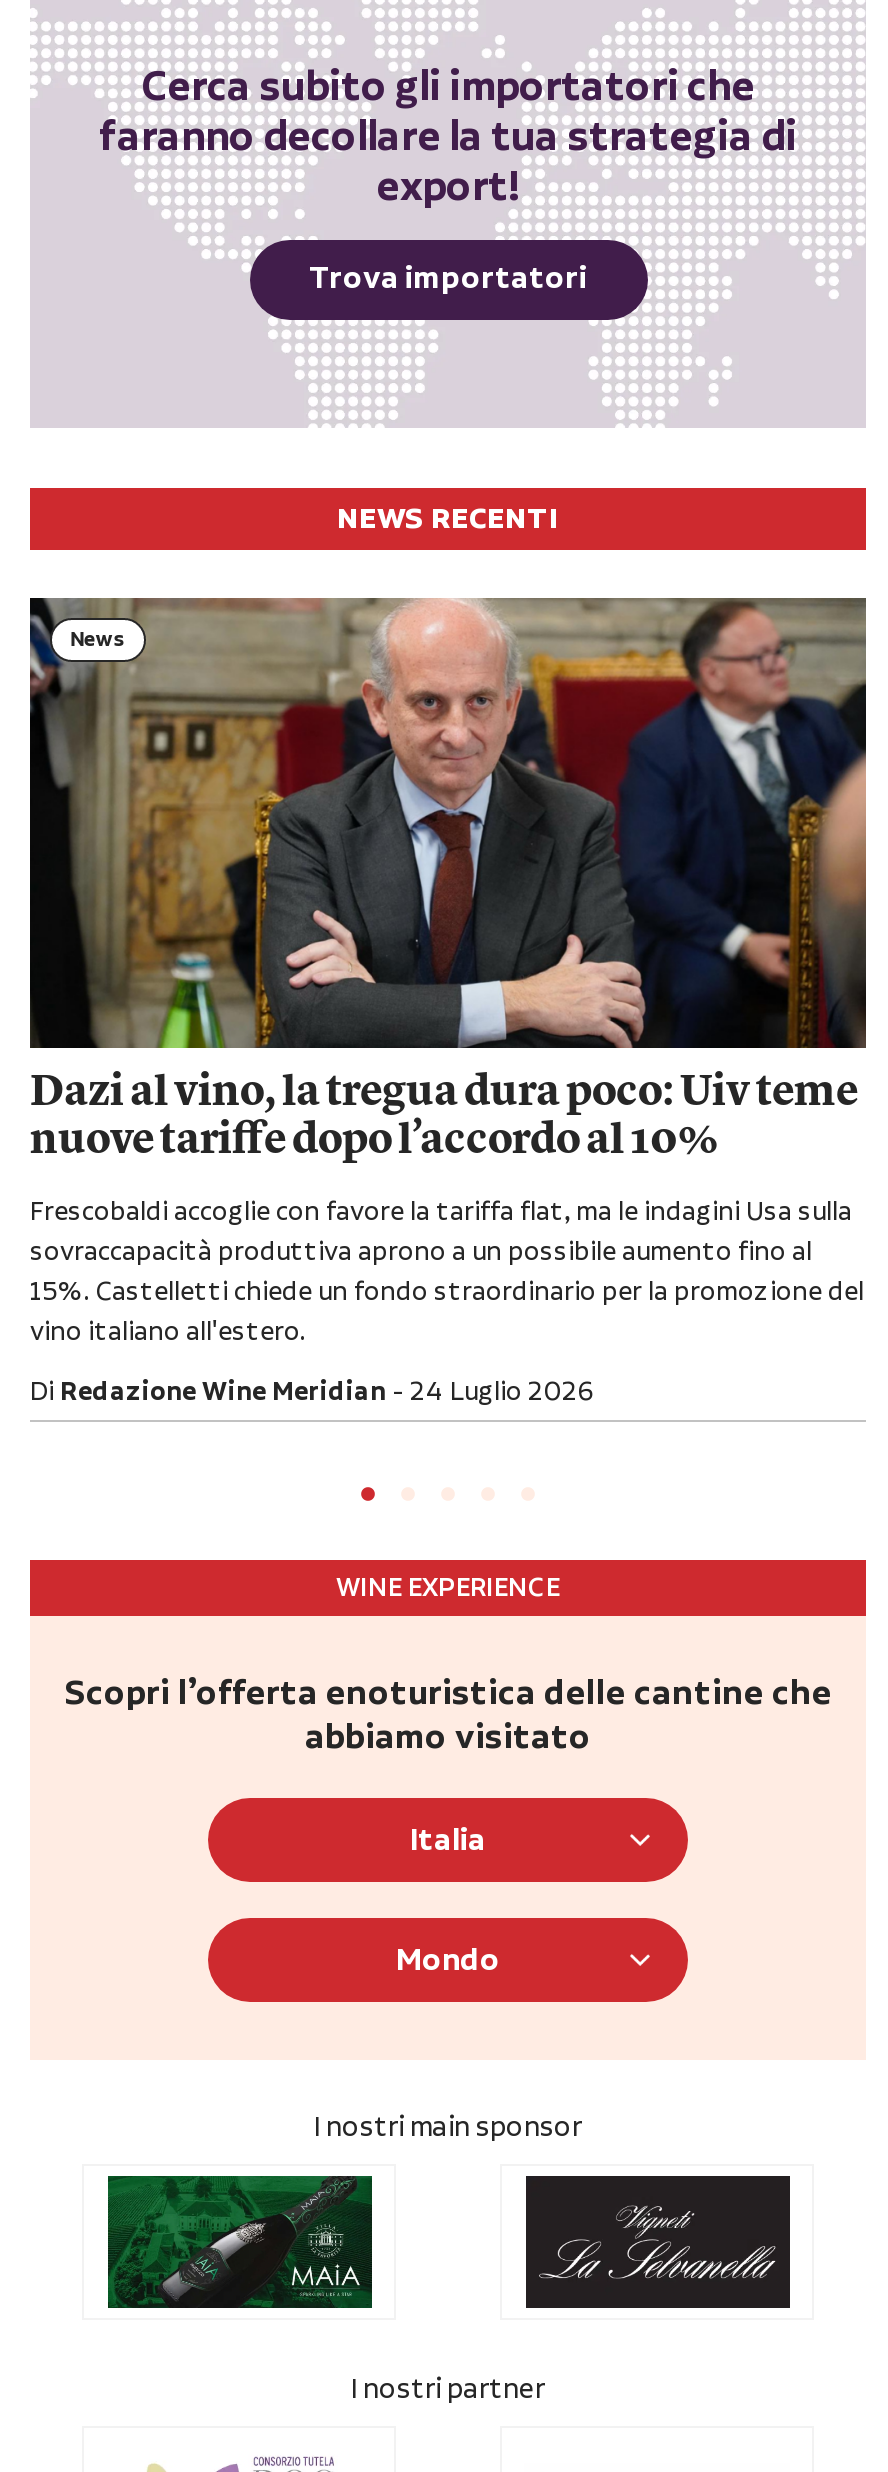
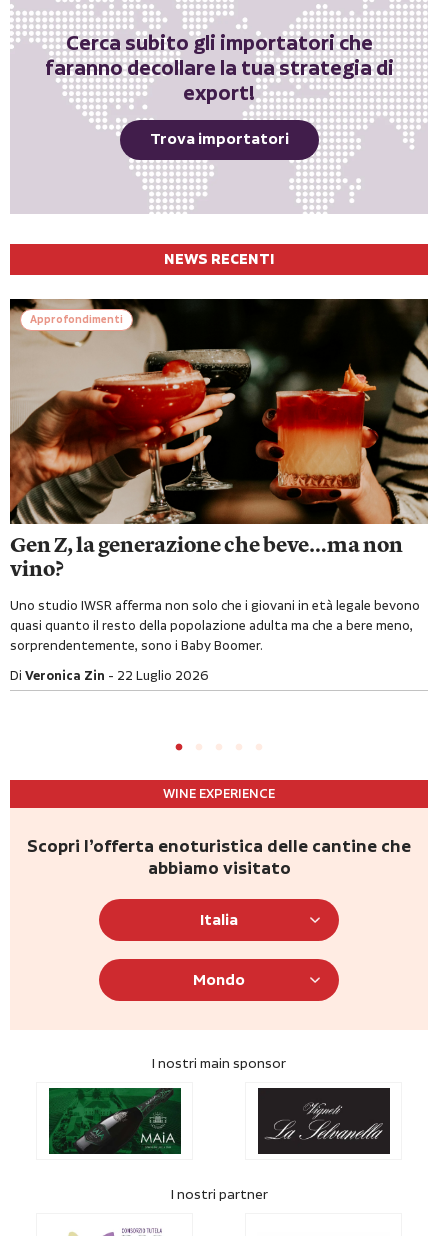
[28,596,868,1050] [image] | News -> [9,298,429,525] [image] | Approfondimenti
[30,1071,858,1161] Dazi al vino, la tregua dura poco: Uiv teme | nuove tariffe dopo l’accordo al 10% -> [10,536,403,581] Gen Z, la generazione che beve…ma non | vino?
[30,1193,864,1351] Frescobaldi accoglie con favore la tariffa flat, ma le indagini Usa sulla | sovraccapacità produttiva aprono a un possibile aumento fino al | 15%. Castelletti chiede un fondo straordinario per la promozione del | vino italiano all'estero. -> [10,597,420,656] Uno studio IWSR afferma non solo che i giovani in età legale bevono | quasi quanto il resto della popolazione adulta ma che a bere meno, | sorprendentemente, sono i Baby Boomer.
[30,1373,596,1411] Di Redazione Wine Meridian | 24 Luglio 2026 -> [10,667,209,686] Di Veronica Zin | 22 Luglio 2026

